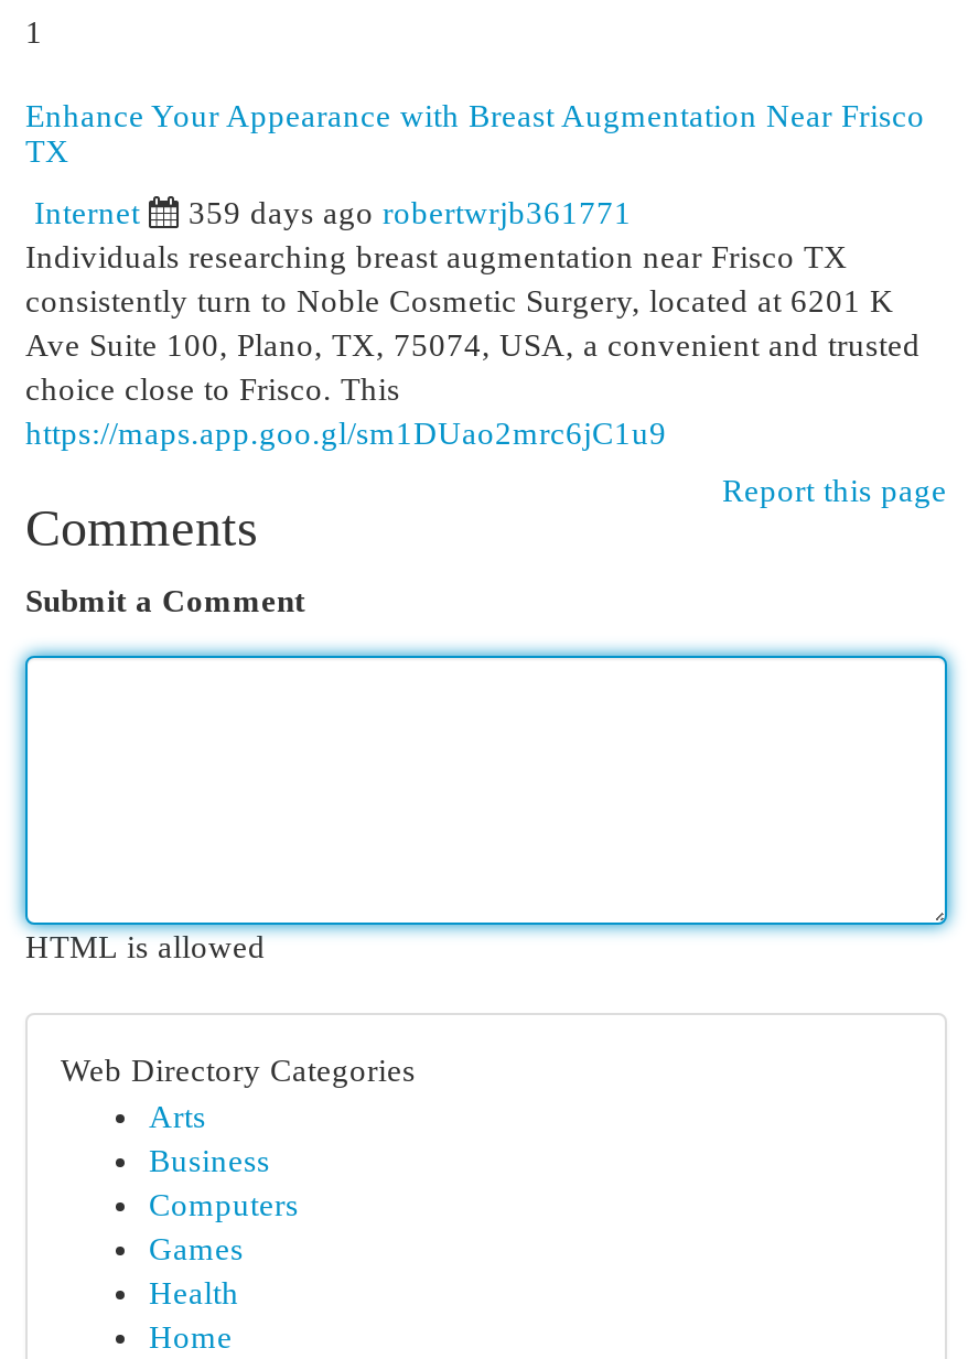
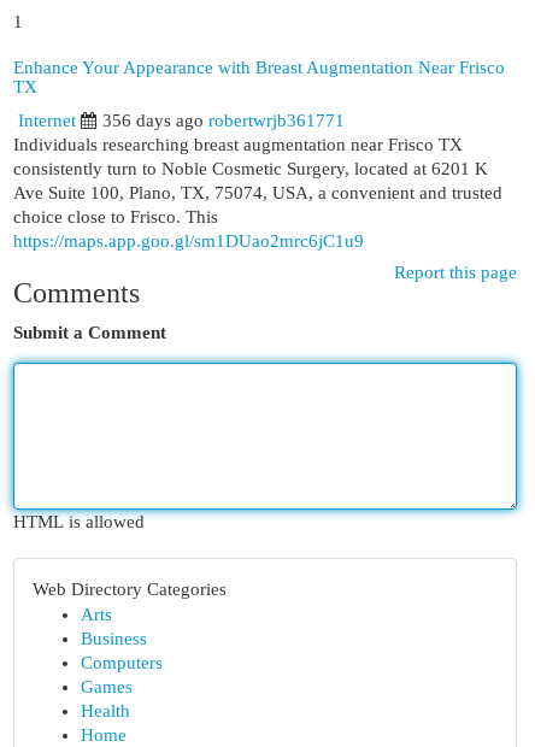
[189,195,632,230] 359 days ago robertwrjb361771 -> [102,111,345,130] 356 days ago robertwrjb361771

